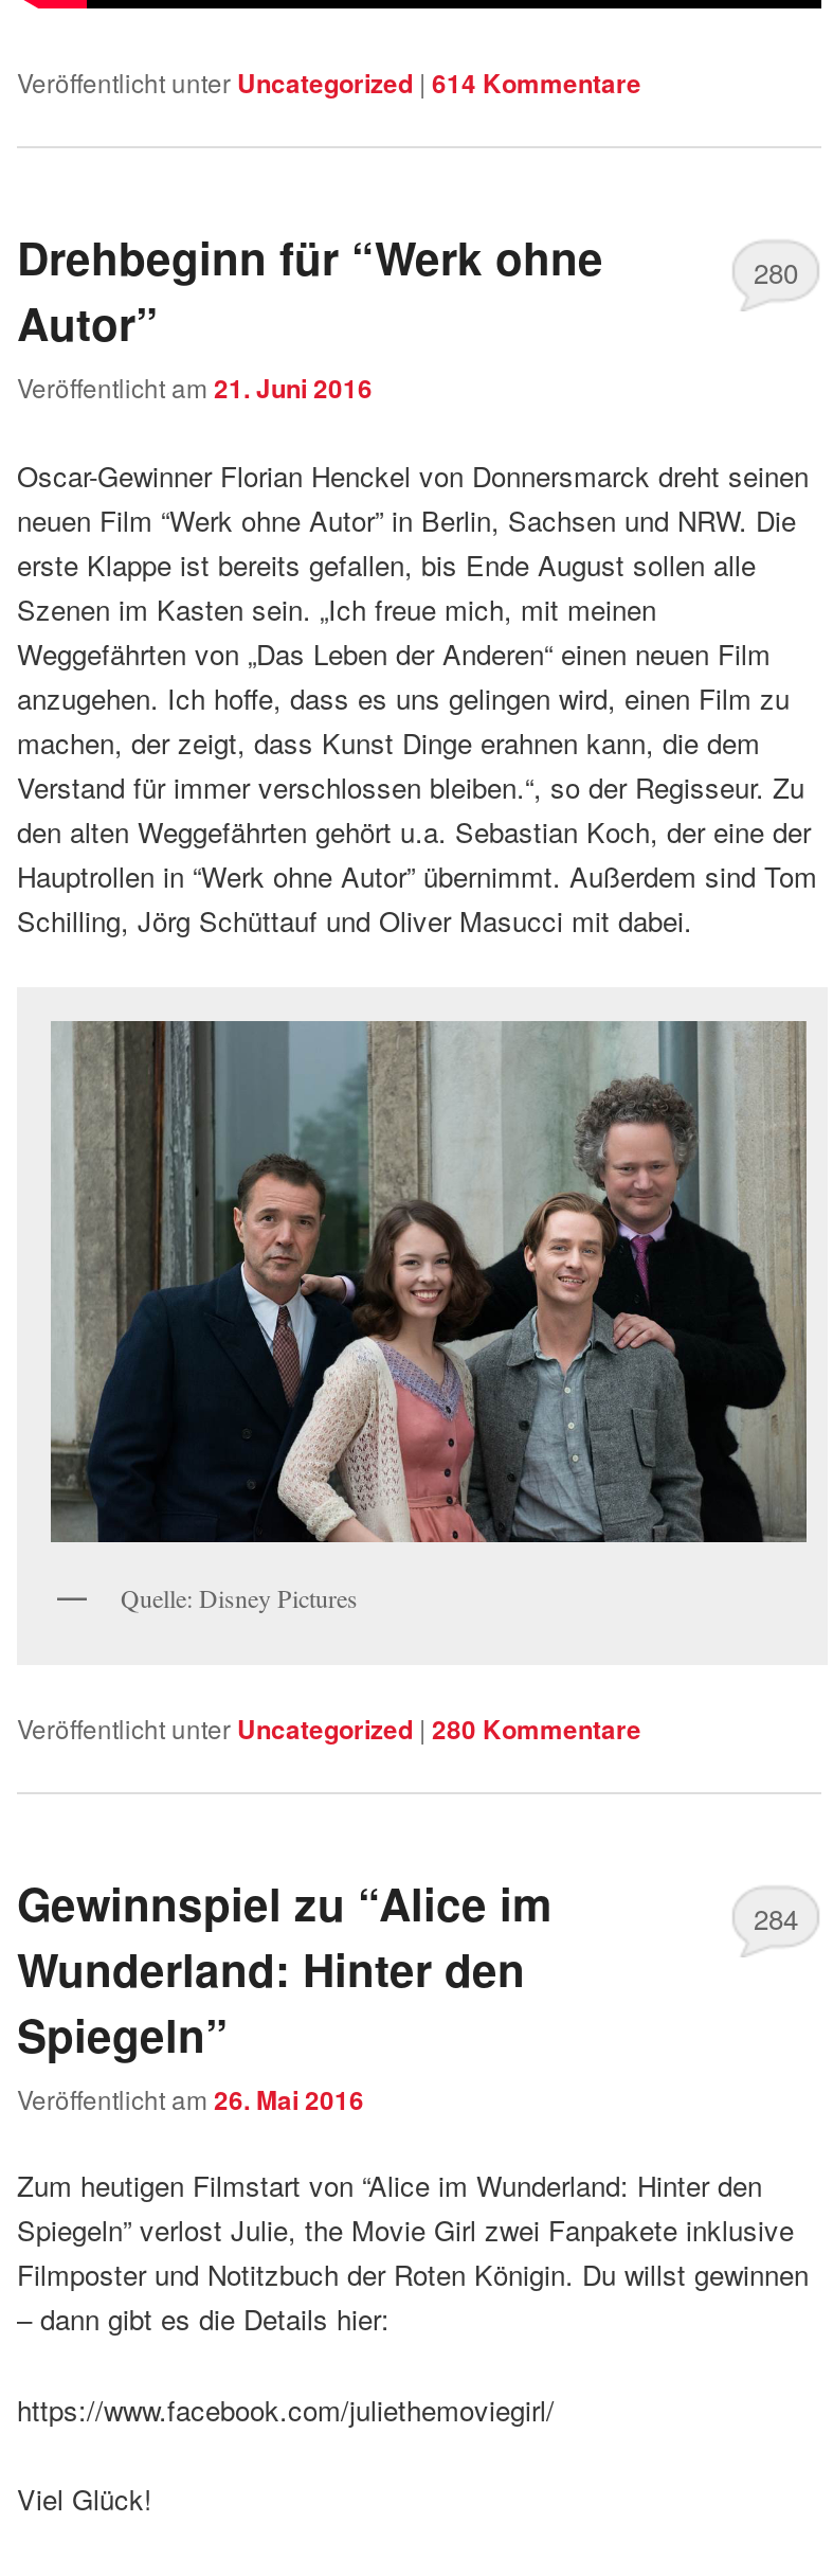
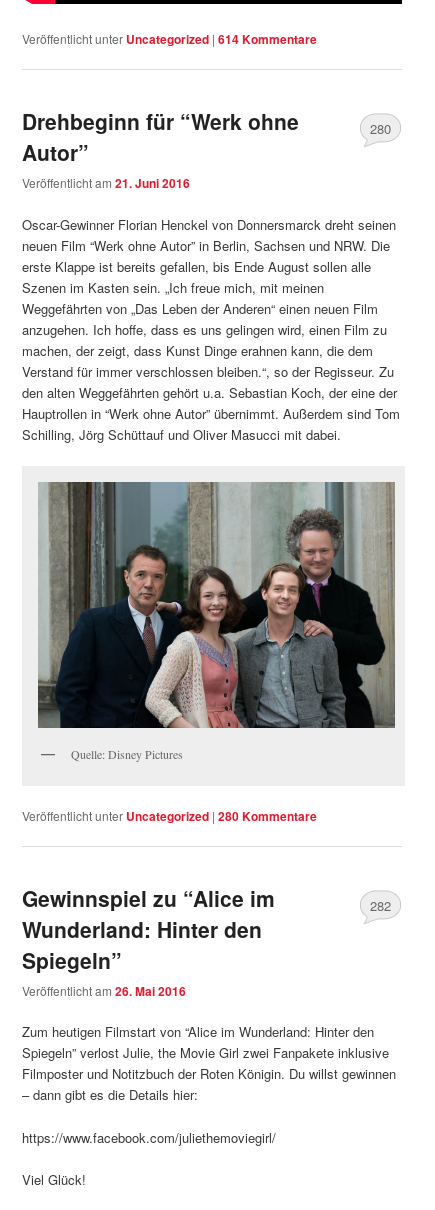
[754,1897,798,1937] 284 -> [370,895,391,914] 282

